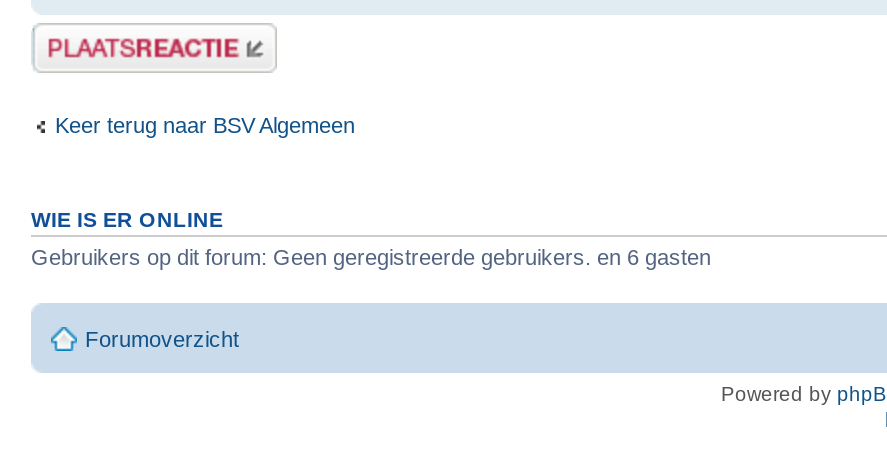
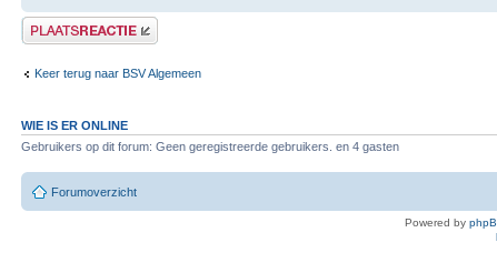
[31,244,711,268] Gebruikers op dit forum: Geen geregistreerde gebruikers. en 6 gasten -> [21,139,399,153] Gebruikers op dit forum: Geen geregistreerde gebruikers. en 4 gasten

